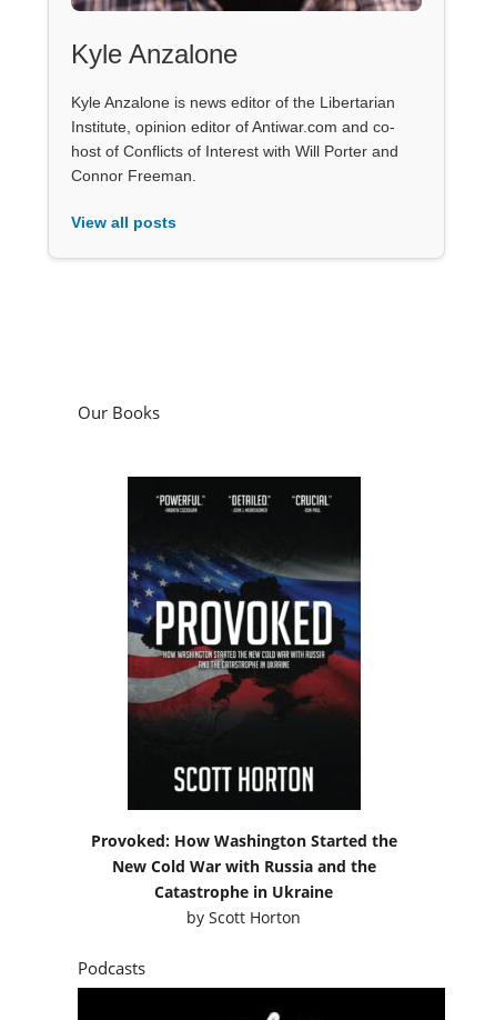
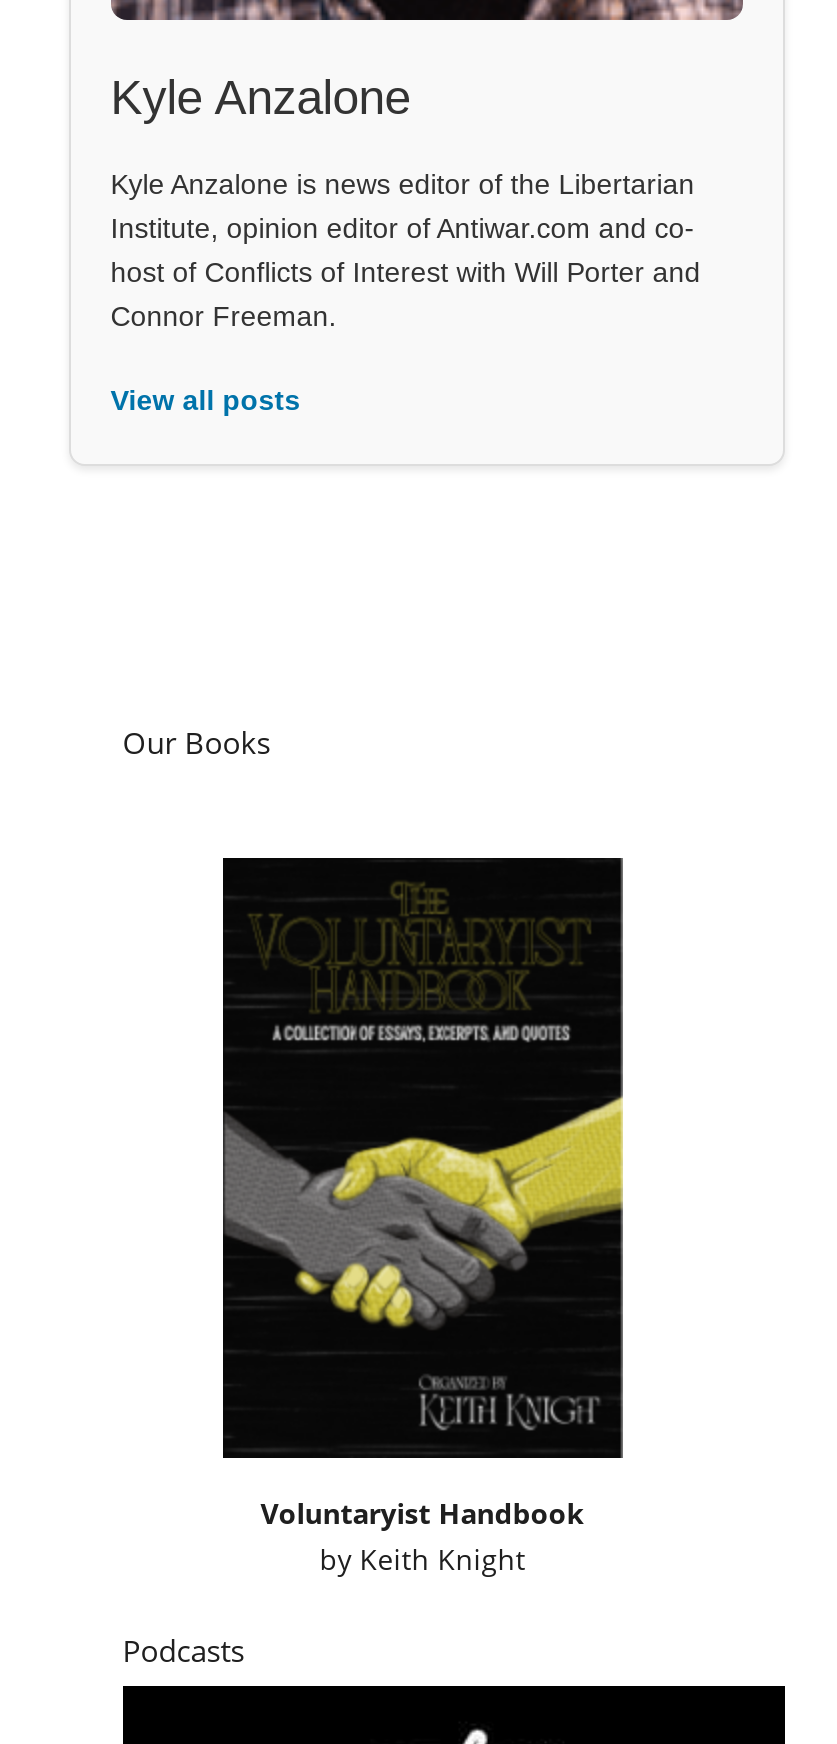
[127,476,362,811] [image] -> [213,858,633,1386] [image]
[91,830,397,927] Provoked: How Washington Started the | New Cold War with Russia and the | Catastrophe in Ukraine | by Scott Horton -> [261,1493,585,1577] Voluntaryist Handbook | by Keith Knight

